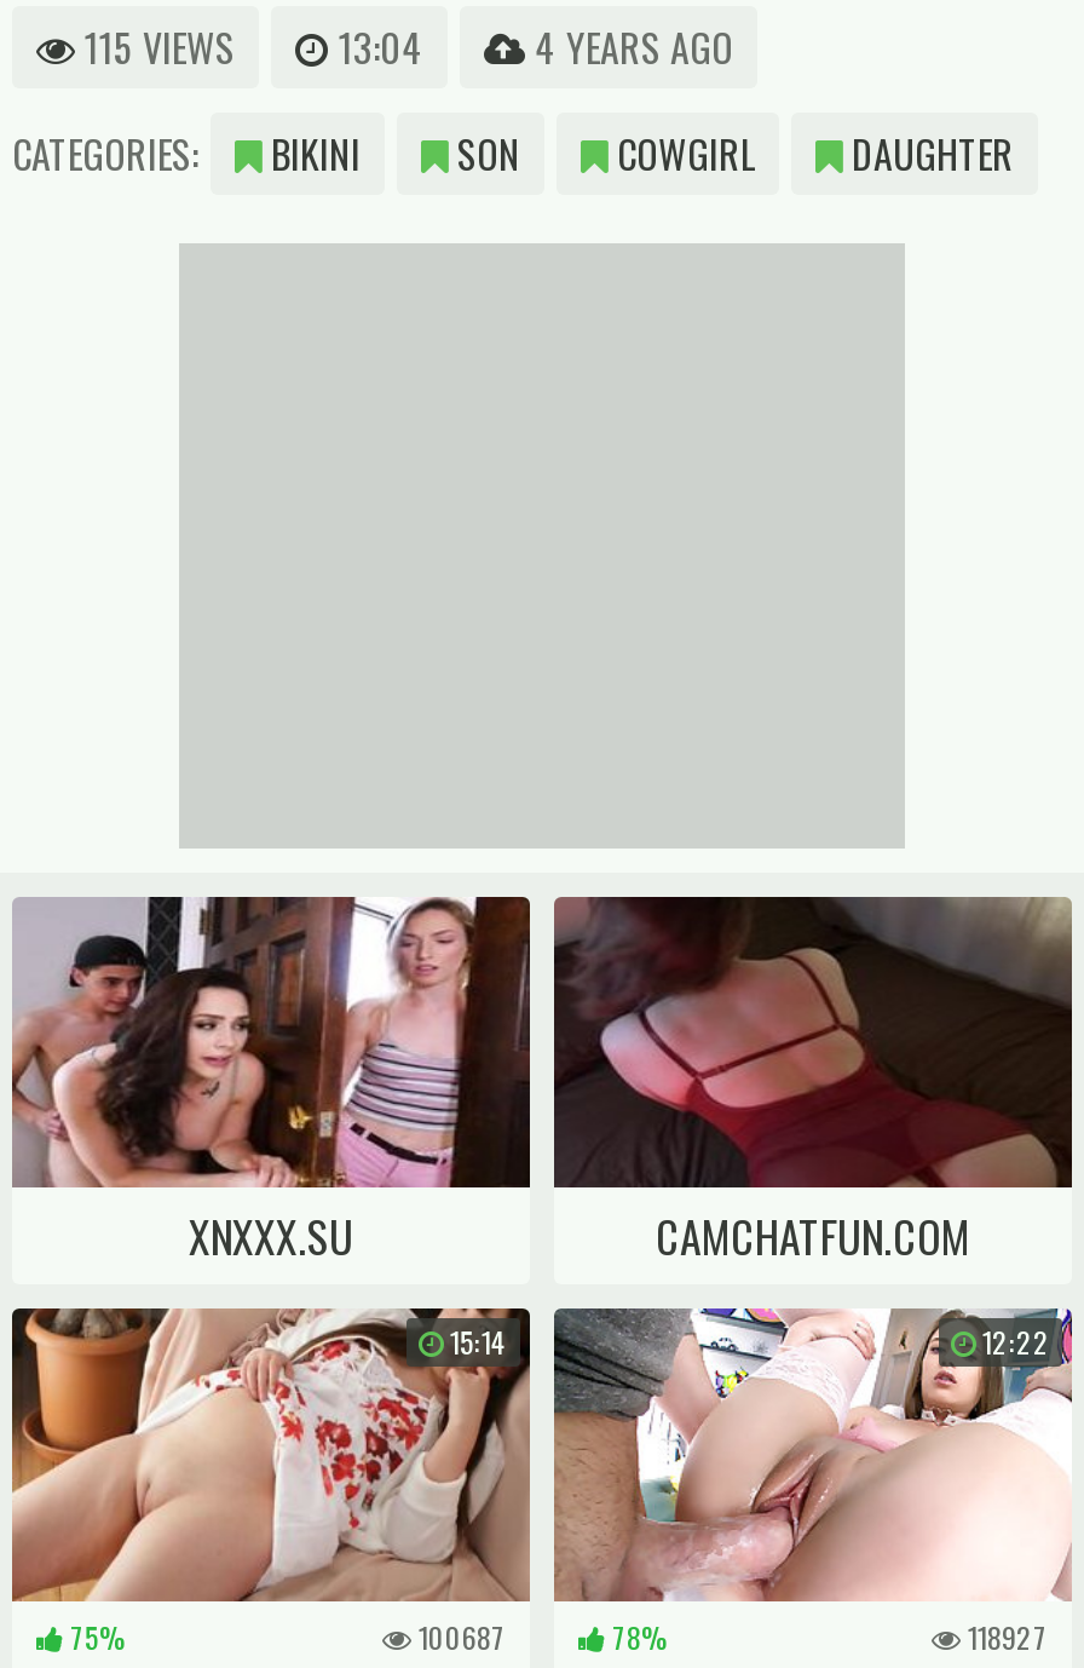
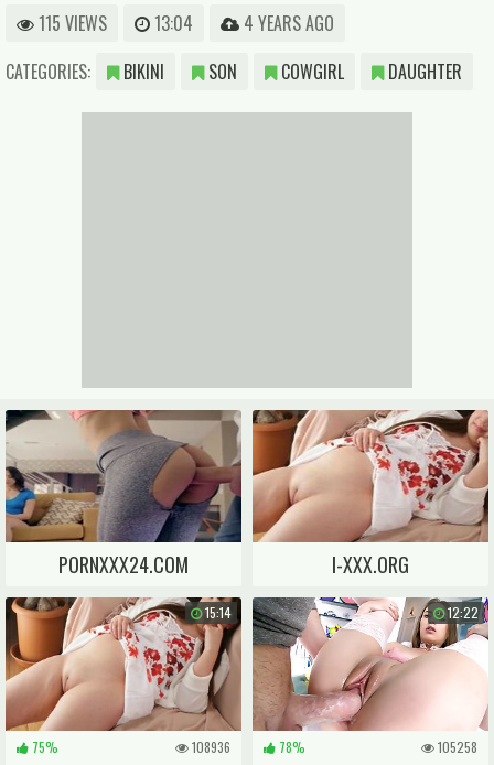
[10,895,970,1268] [image] | XNXXX.SU | CAMCHATFUN.COM -> [4,409,409,579] [image] | PORNXXX24.COM | I-XXX.ORG
[552,895,1074,1190] [image] -> [251,409,490,543] [image]
[411,1615,506,1657] 100687 -> [189,737,230,756] 108936
[961,1615,1048,1657] 118927 -> [434,737,477,756] 105258

